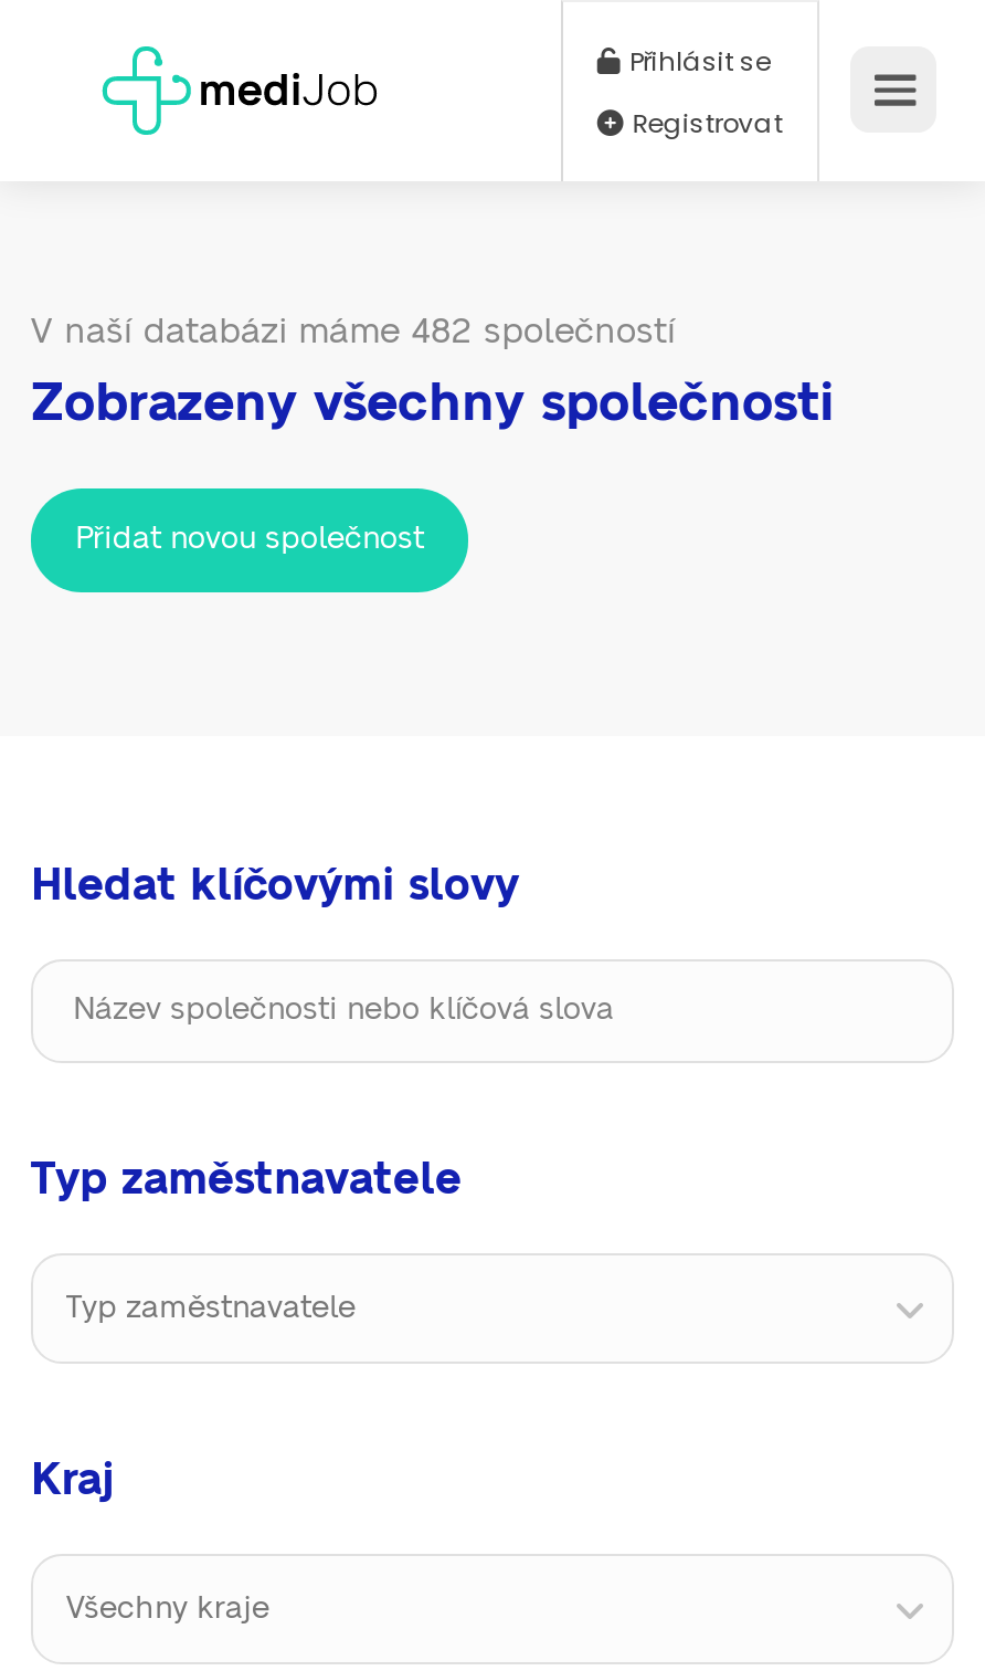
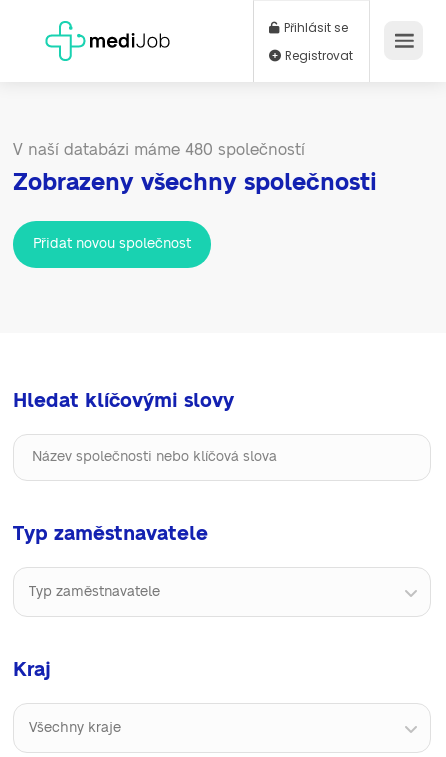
[31,314,676,349] V naší databázi máme 482 společností -> [13,142,305,158] V naší databázi máme 480 společností

